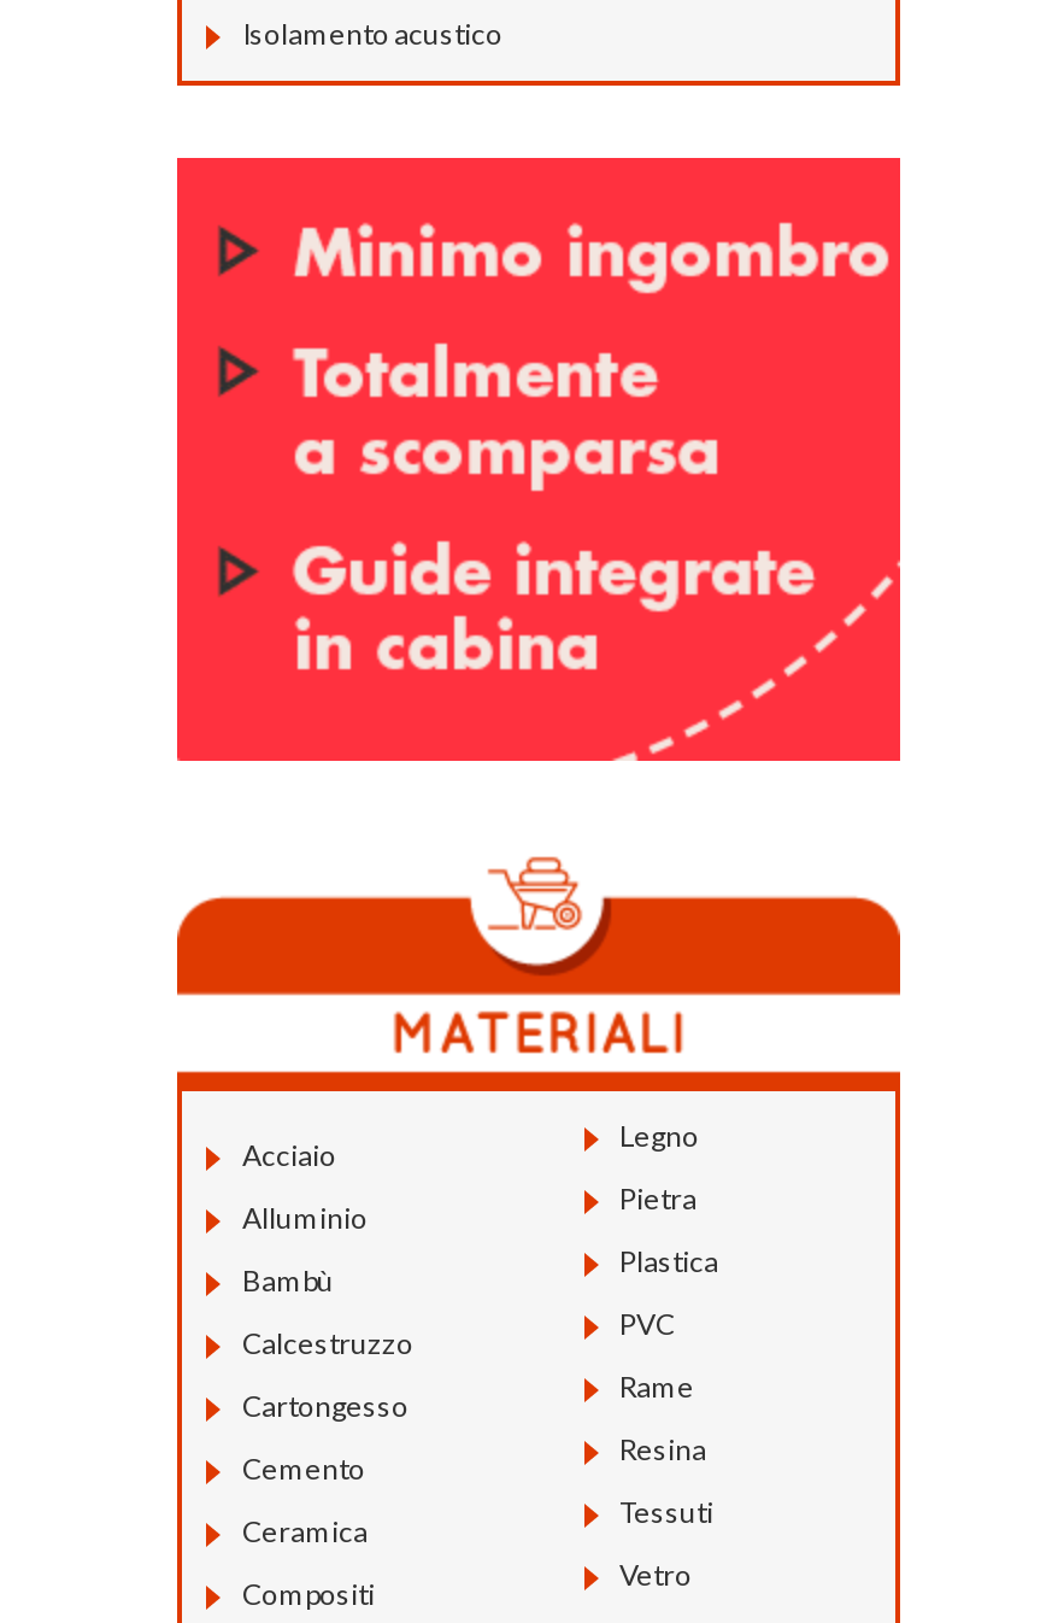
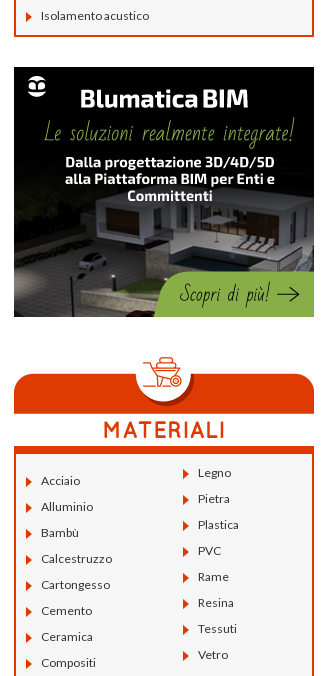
[175,156,903,763] [image] -> [13,66,315,318] [image]

